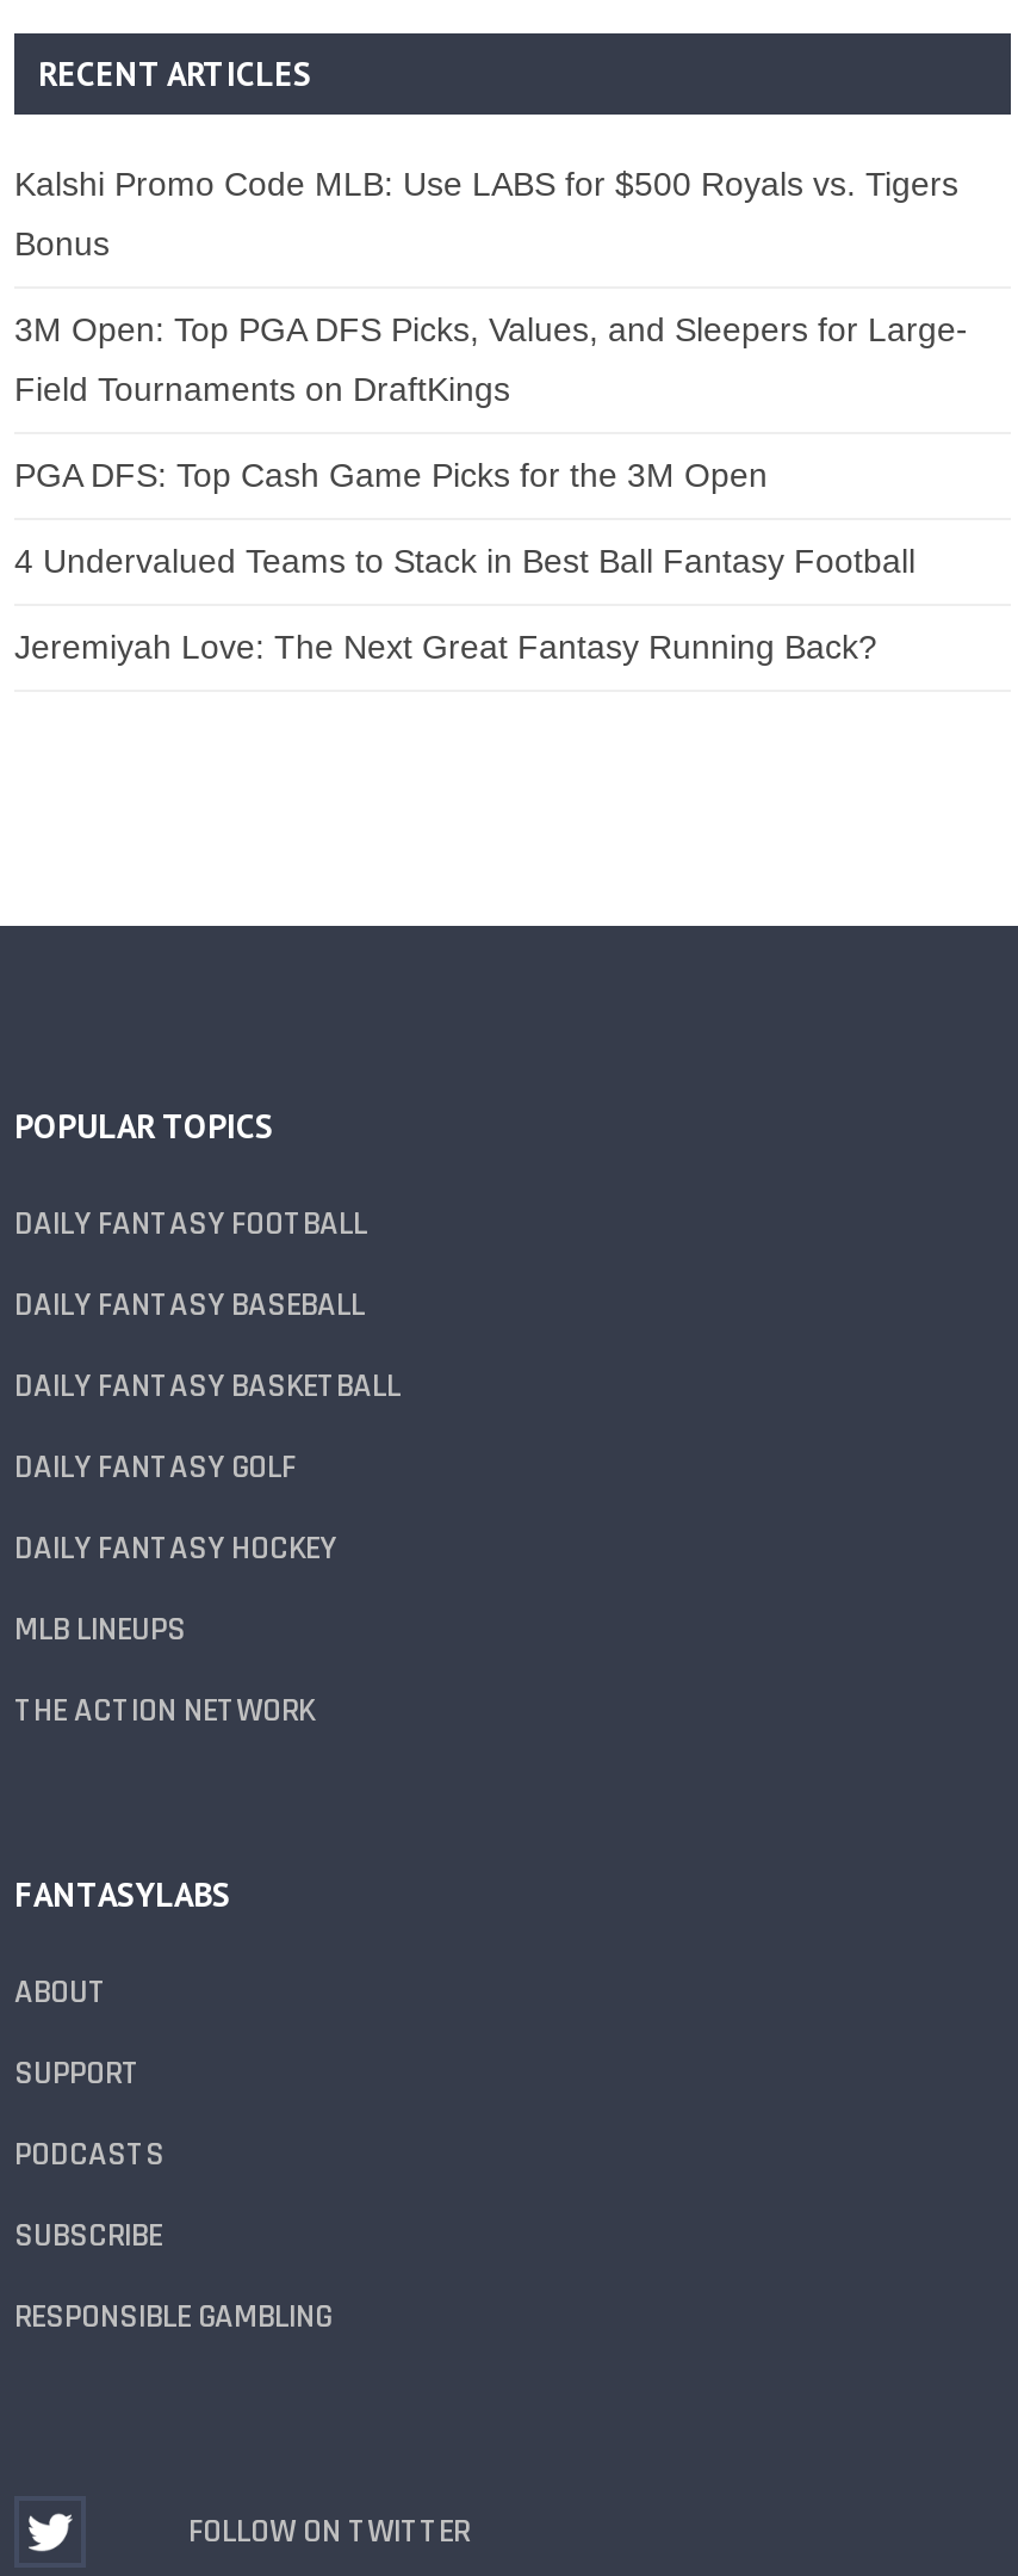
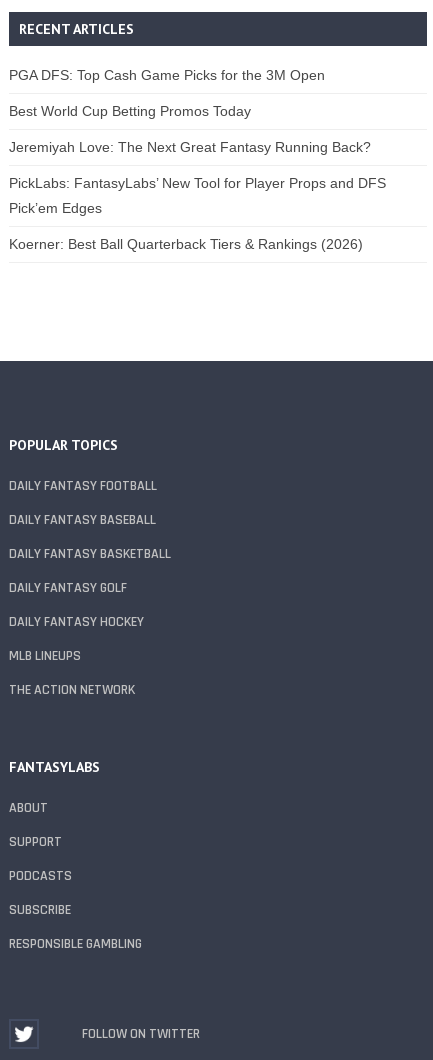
[14,165,968,409] Kalshi Promo Code MLB: Use LABS for $500 Royals vs. Tigers | Bonus | 3M Open: Top PGA DFS Picks, Values, and Sleepers for Large- | Field Tournaments on DraftKings -> none
moved [14,456,768,495] -> [9,67,325,83]: PGA DFS: Top Cash Game Picks for the 3M Open
[14,542,915,581] 4 Undervalued Teams to Stack in Best Ball Fantasy Football -> [9,103,251,119] Best World Cup Betting Promos Today
moved [14,628,877,666] -> [9,139,371,155]: Jeremiyah Love: The Next Great Fantasy Running Back?
none -> [9,175,386,252] PickLabs: FantasyLabs’ New Tool for Player Props and DFS | Pick’em Edges | Koerner: Best Ball Quarterback Tiers & Rankings (2026)

